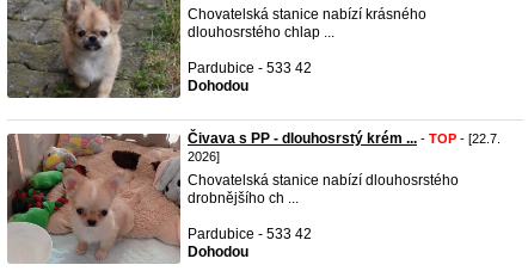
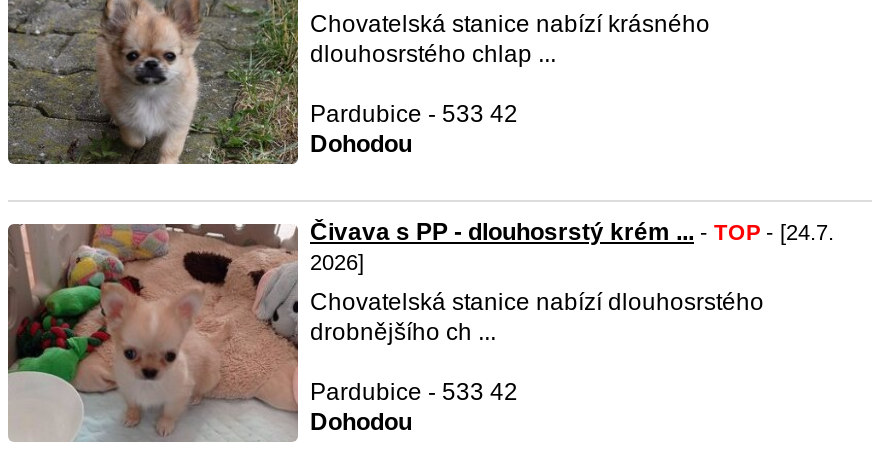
[188,130,501,147] Čivava s PP - dlouhosrstý krém ... - TOP - [22.7. -> [310,218,834,246] Čivava s PP - dlouhosrstý krém ... - TOP - [24.7.

